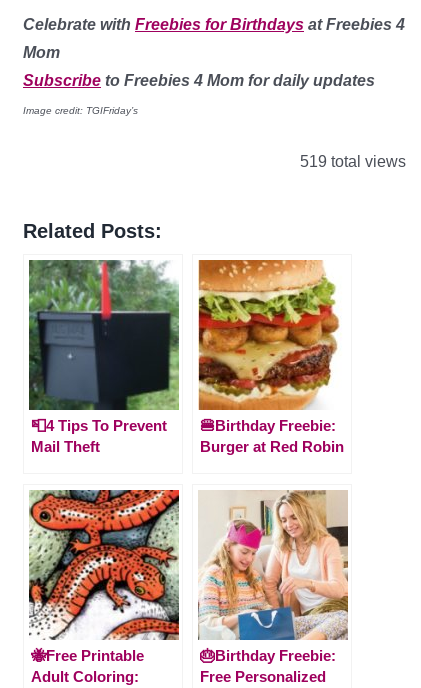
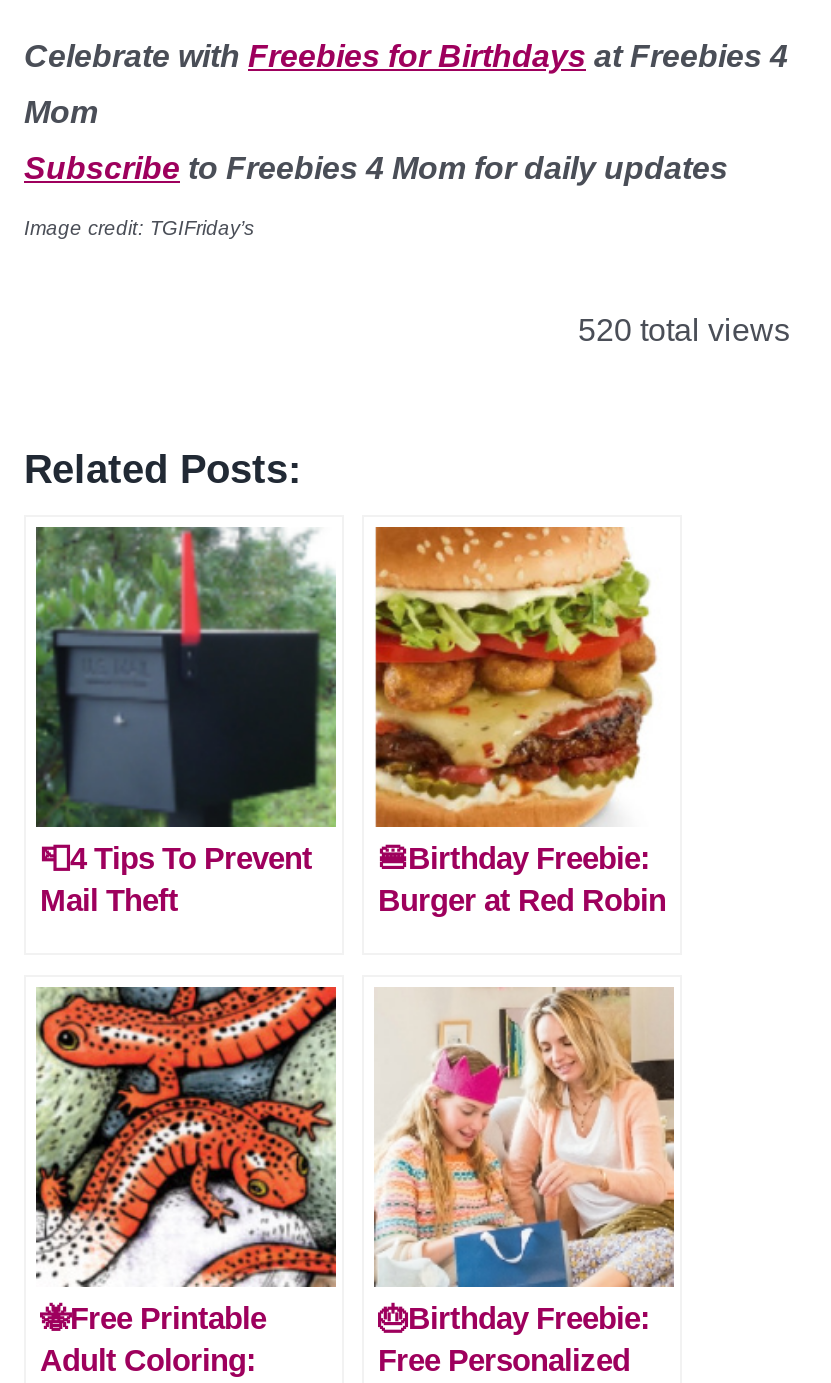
[296,153,406,170] 519 total views -> [570,313,790,347] 520 total views

